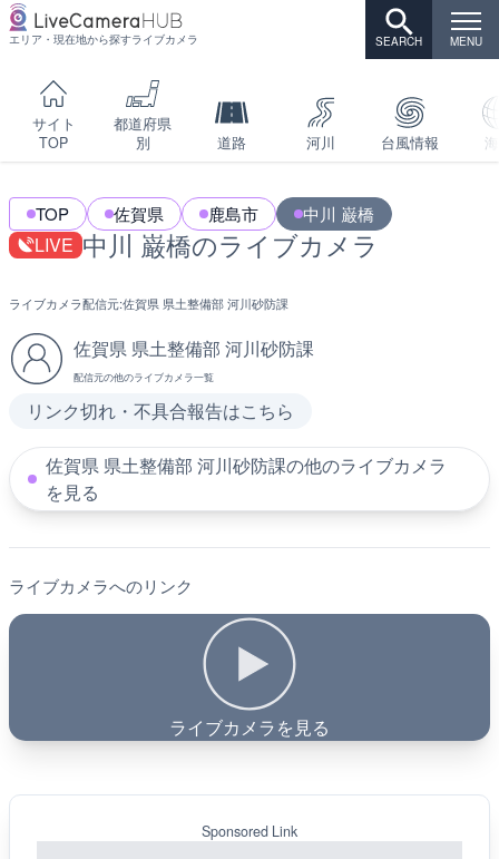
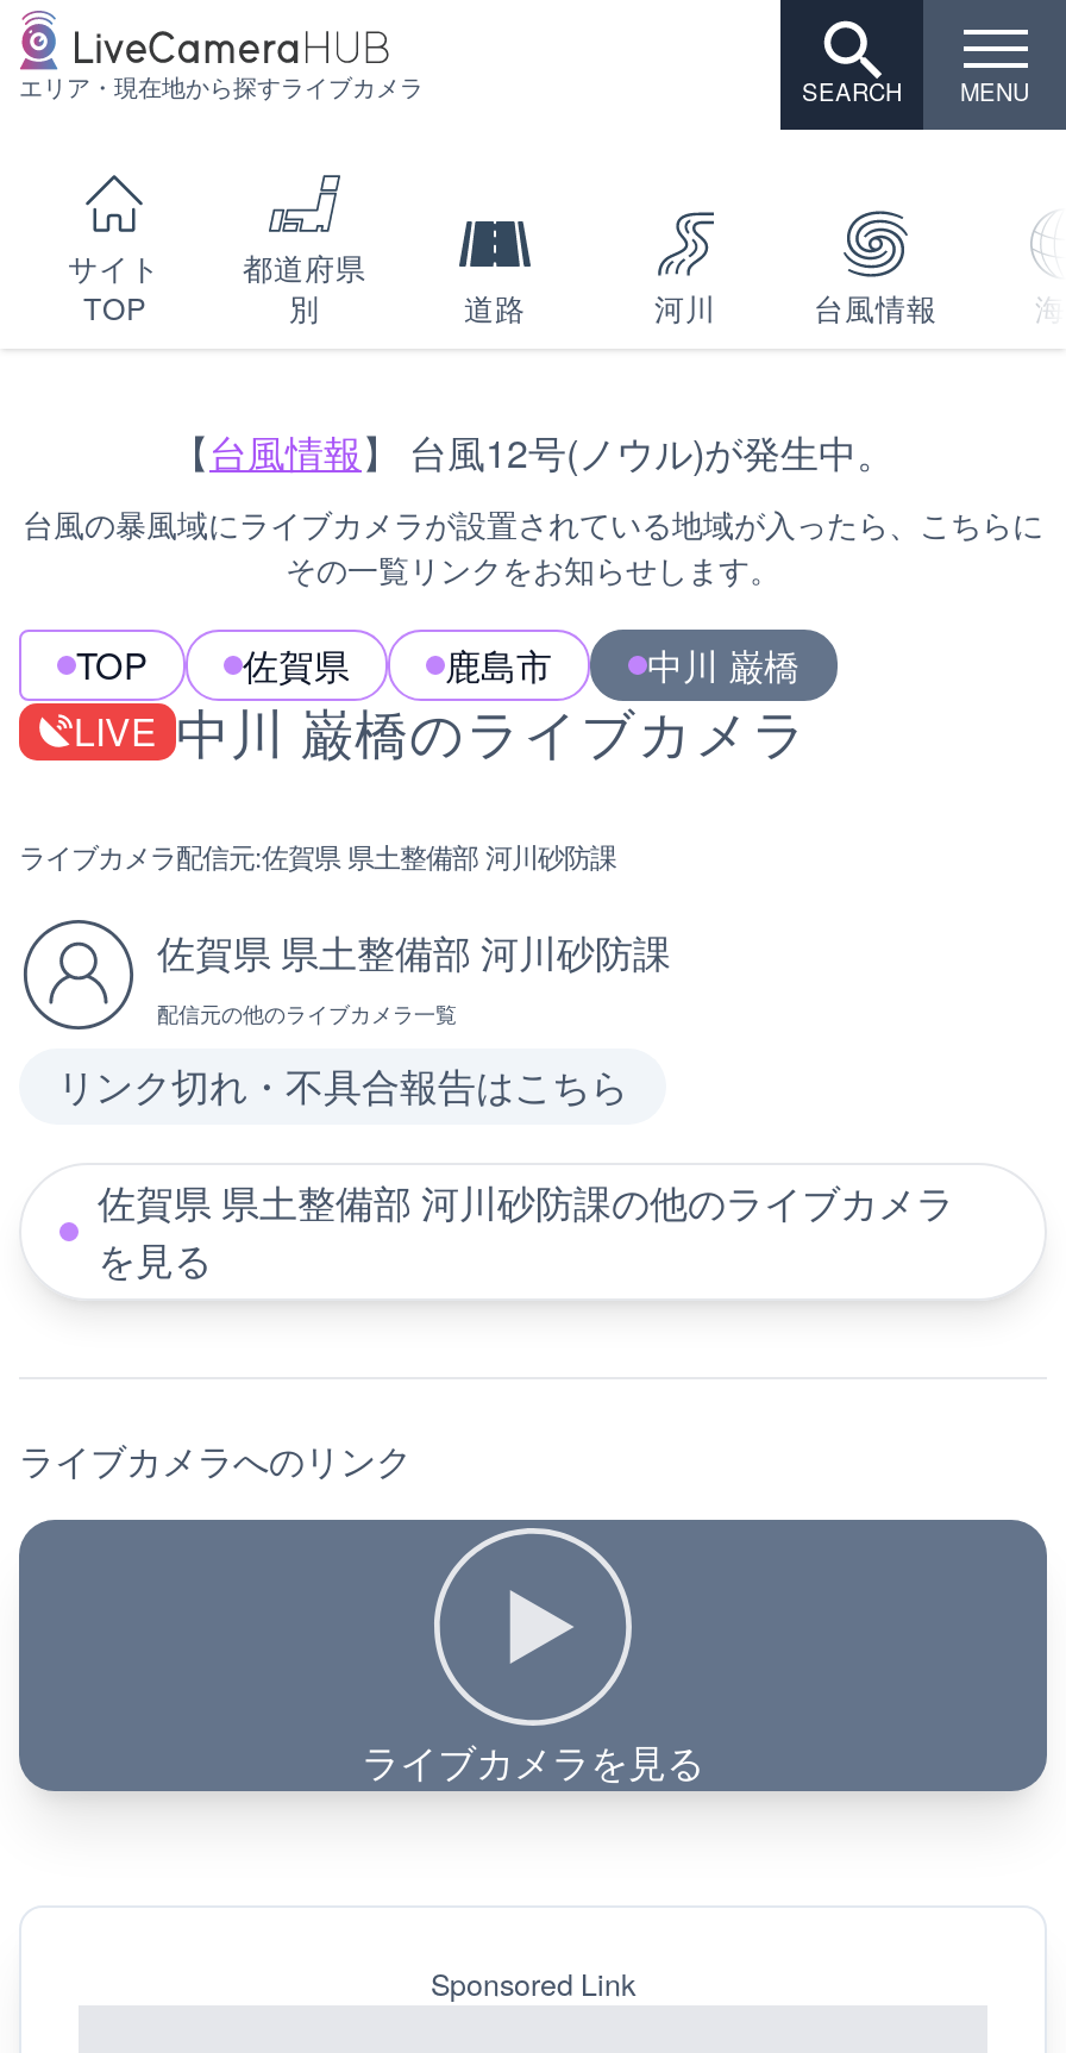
none -> [23,425,1043,592] 【台風情報】 台風12号(ノウル)が発生中。 | 台風の暴風域にライブカメラが設置されている地域が入ったら、こちらに | その一覧リンクをお知らせします。

